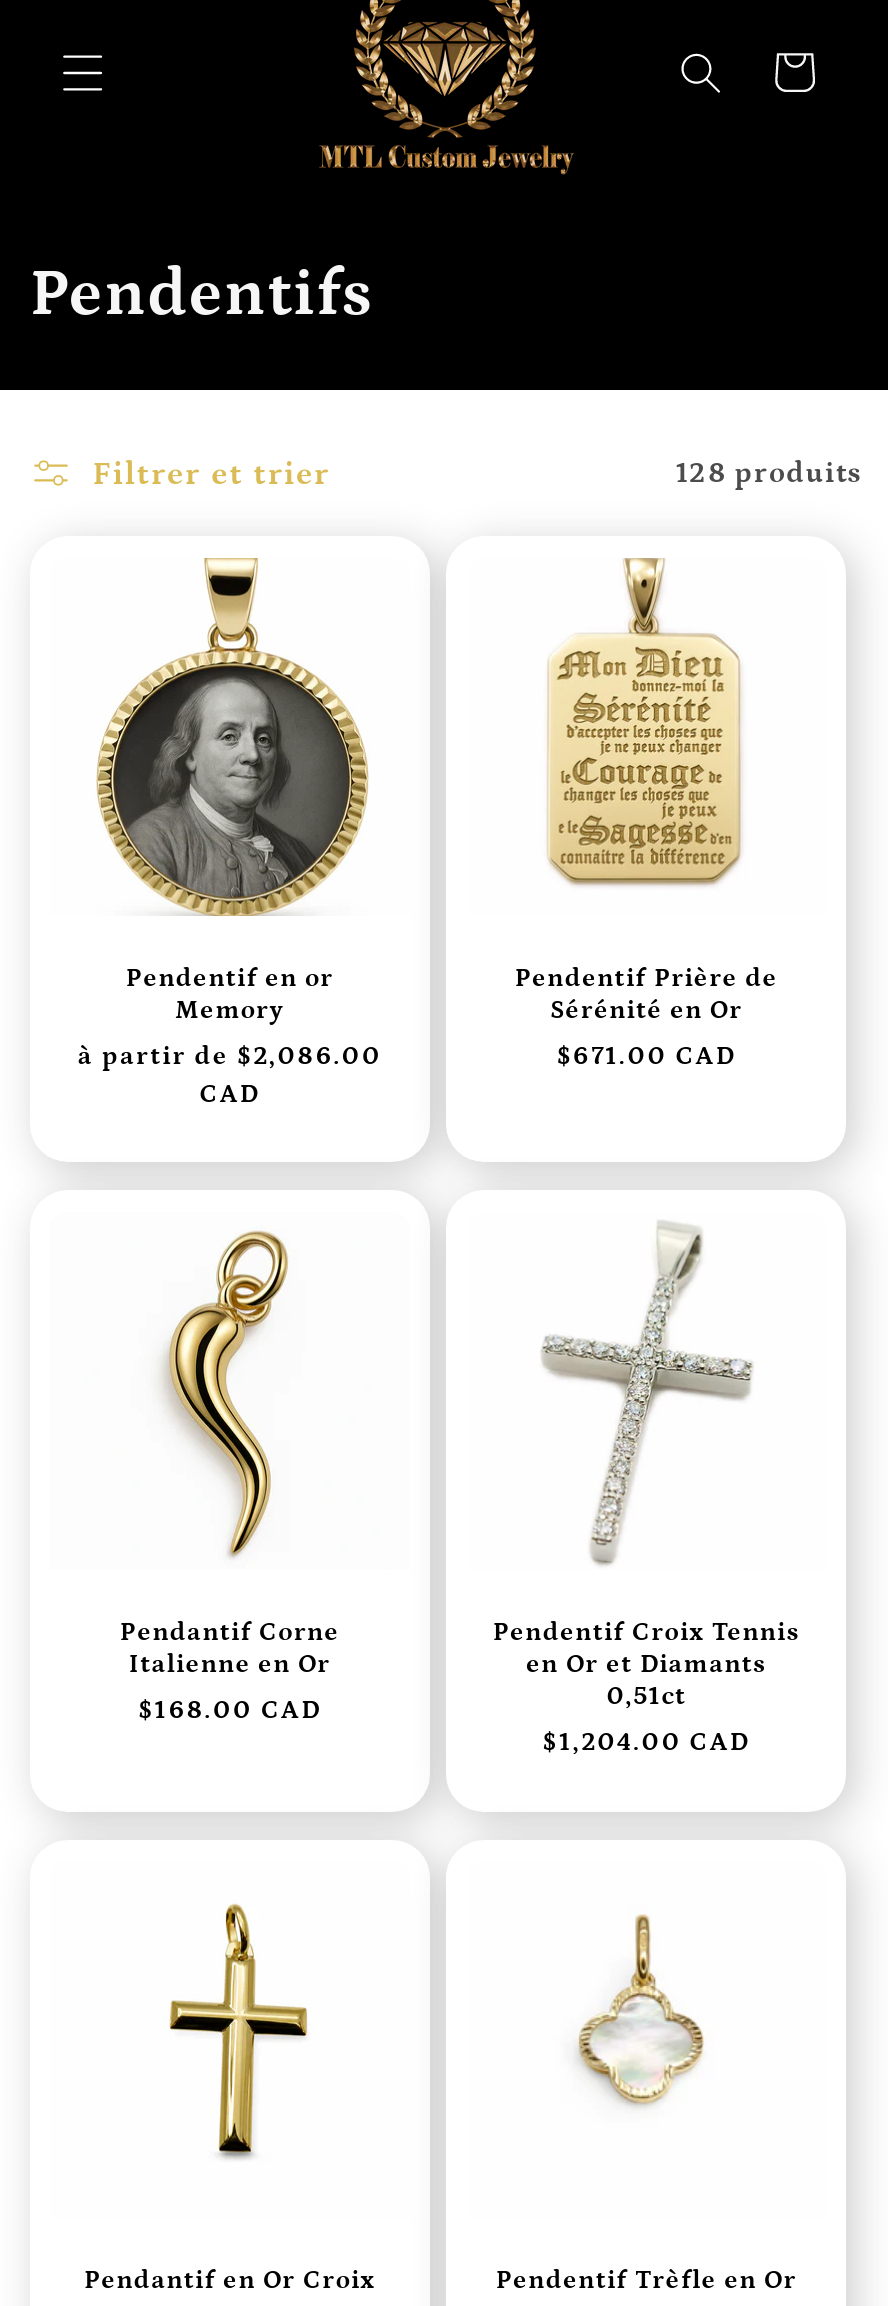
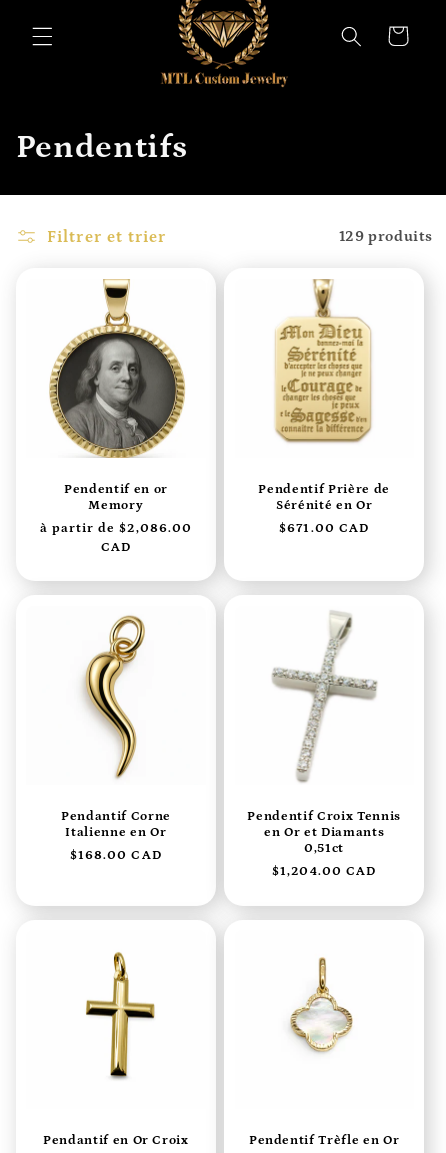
[675,456,862,490] 128 produits -> [339,228,432,245] 129 produits

